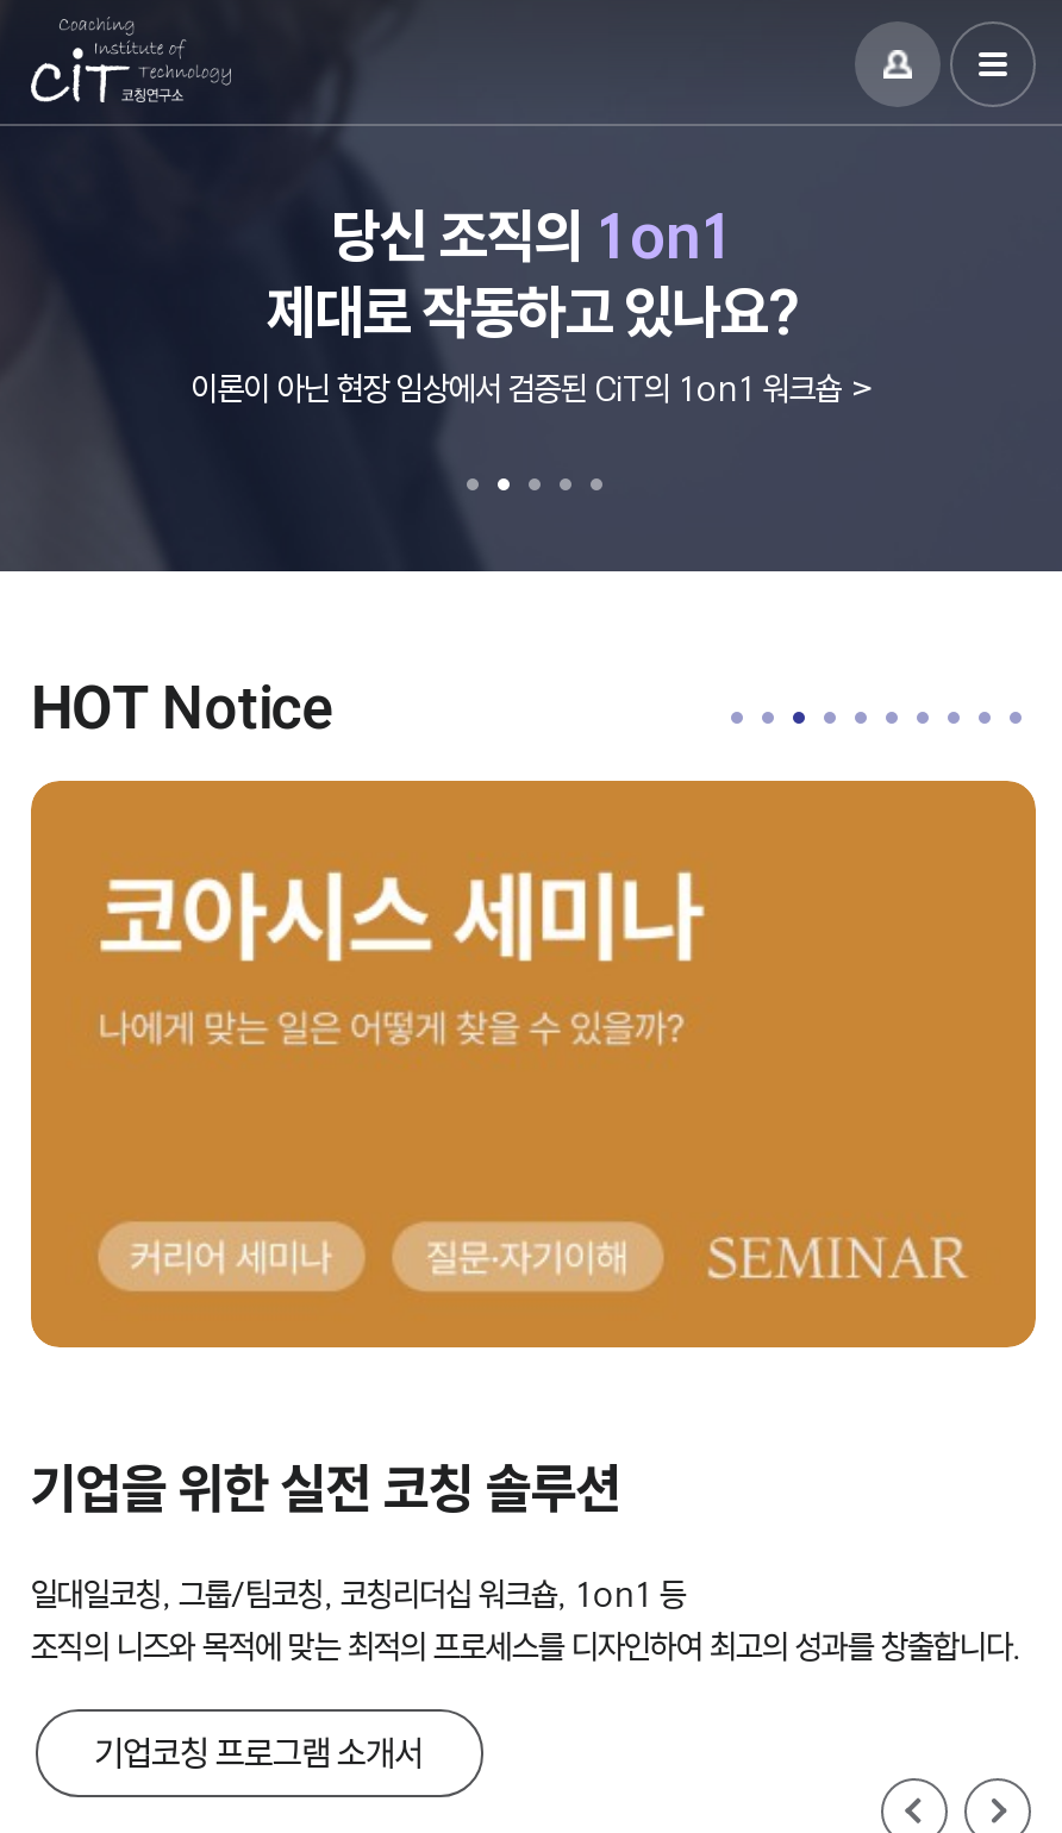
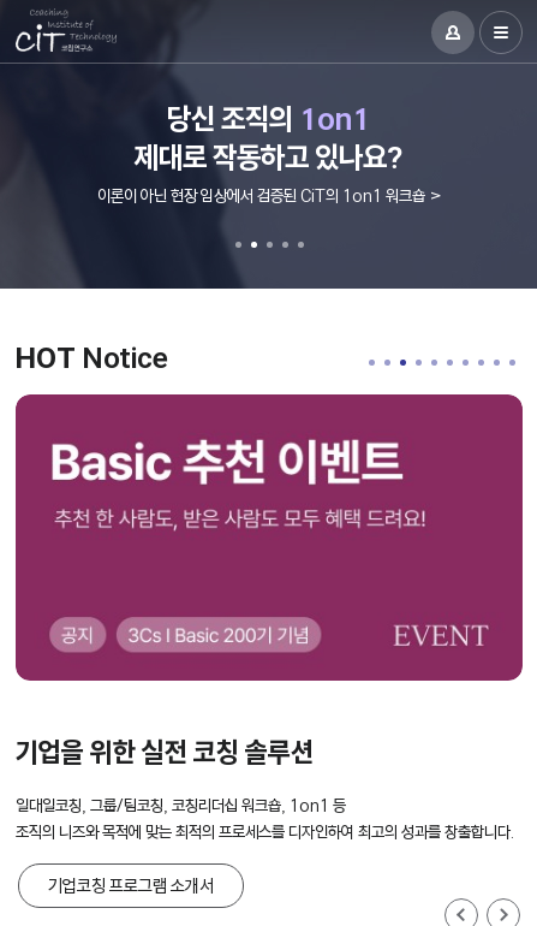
[29,778,1038,1350] [image] -> [14,393,524,682] [image]

